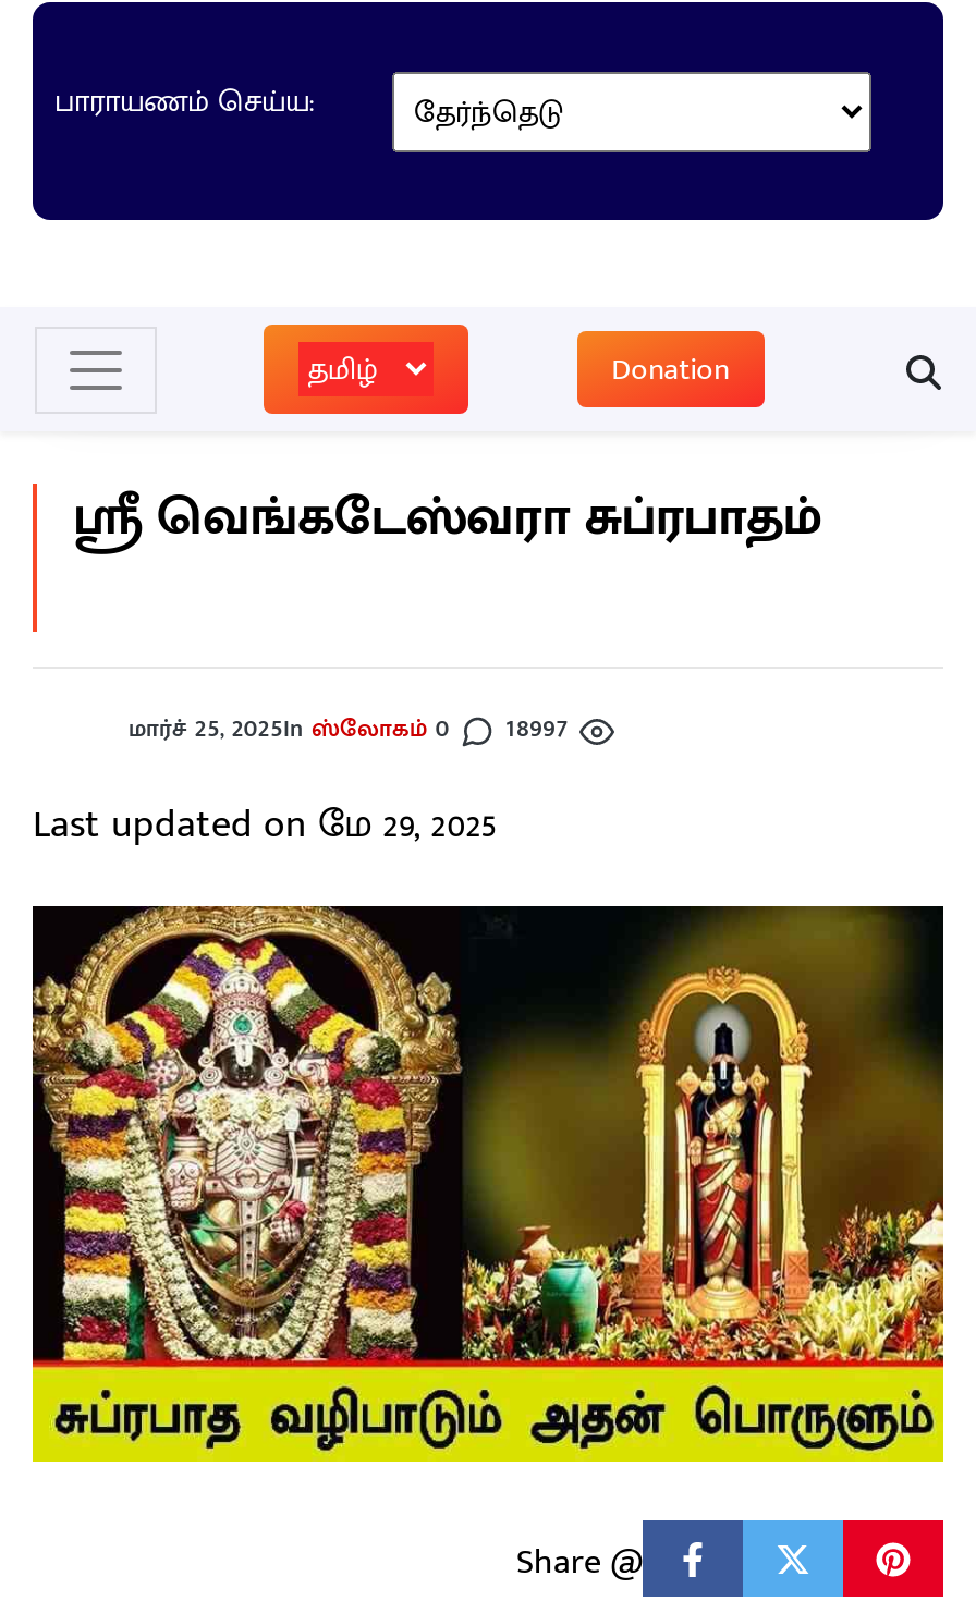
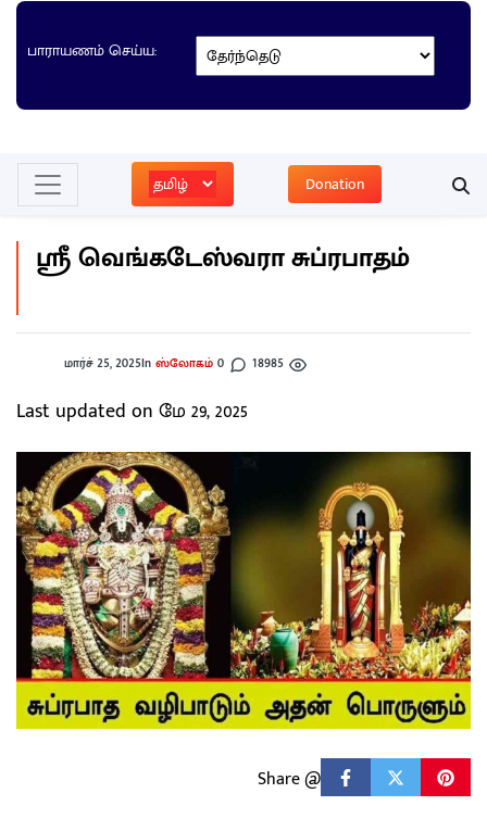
[503,710,575,749] 18997 -> [251,354,287,374] 18985

